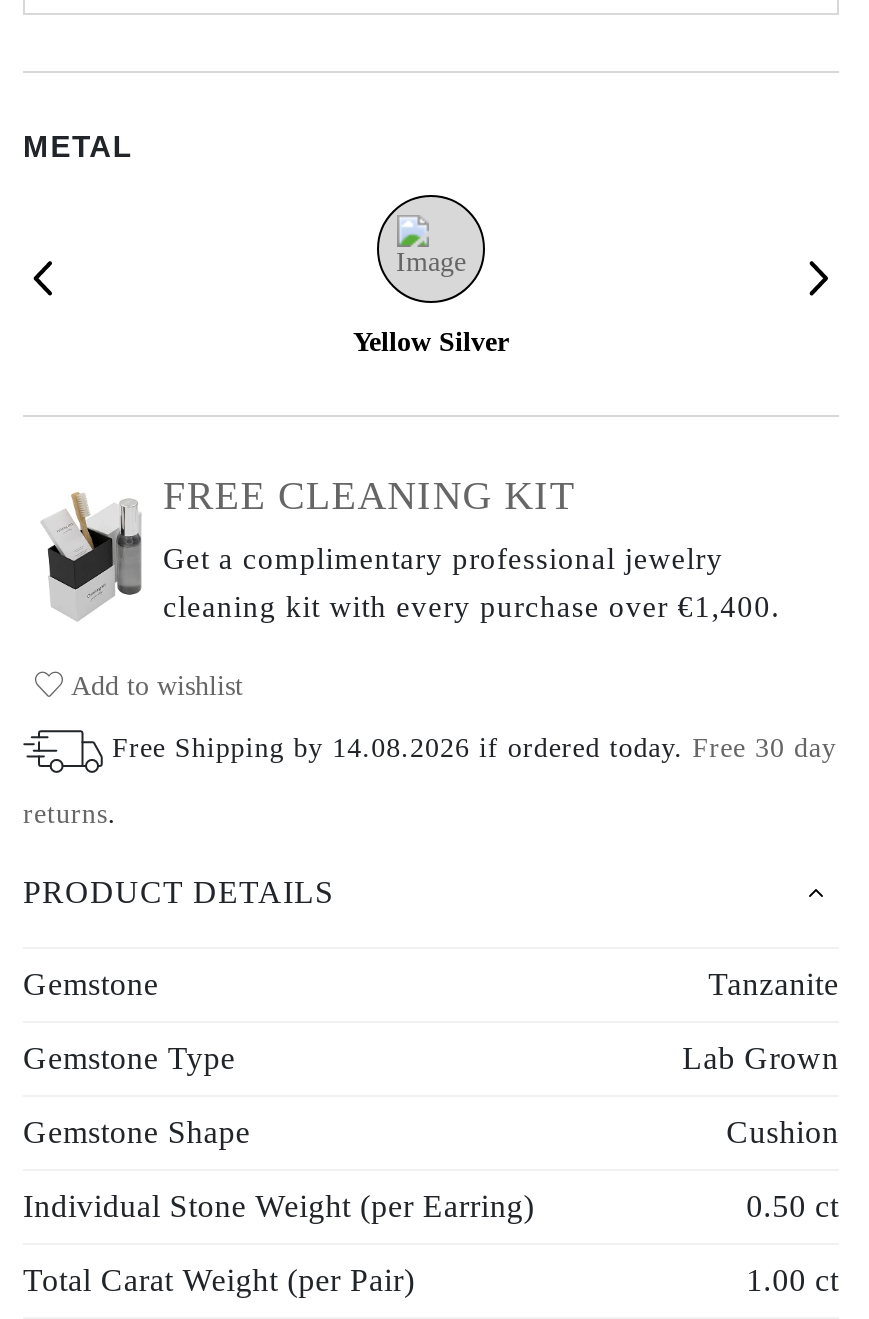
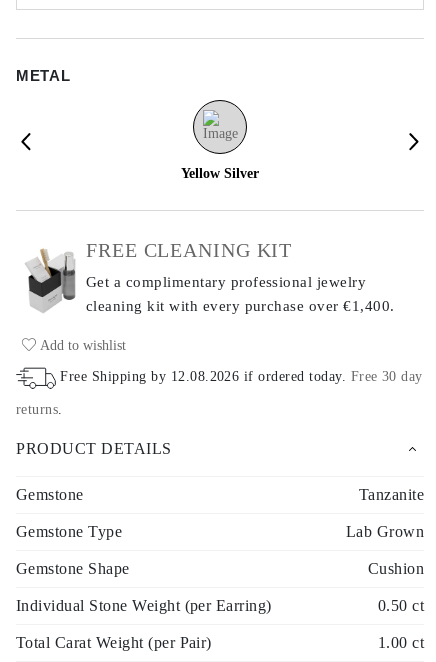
[112,733,837,763] Free Shipping by 14.08.2026 if ordered today. Free 30 day -> [60,369,423,384] Free Shipping by 12.08.2026 if ordered today. Free 30 day

